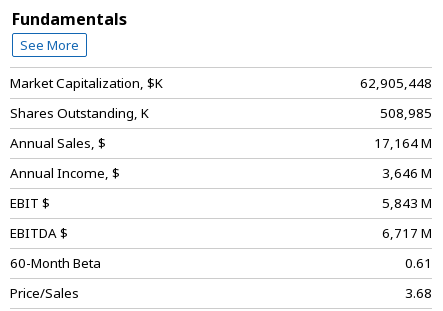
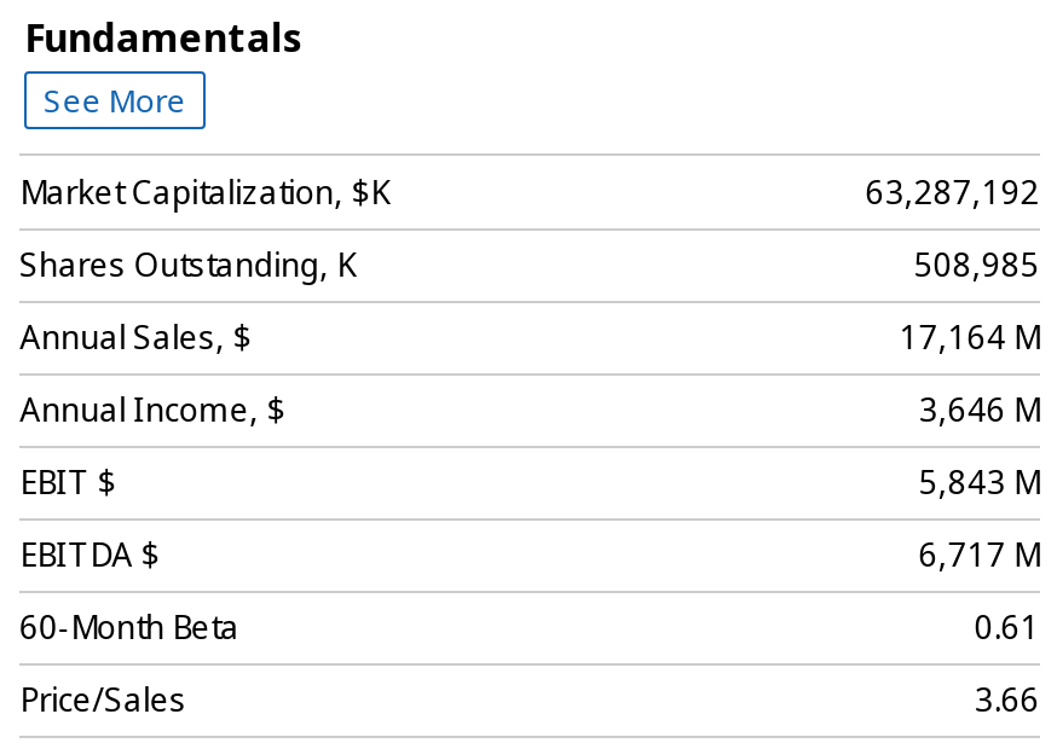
[360,74,432,92] 62,905,448 -> [866,170,1040,213] 63,287,192
[405,284,432,302] 3.68 -> [975,677,1040,721] 3.66

